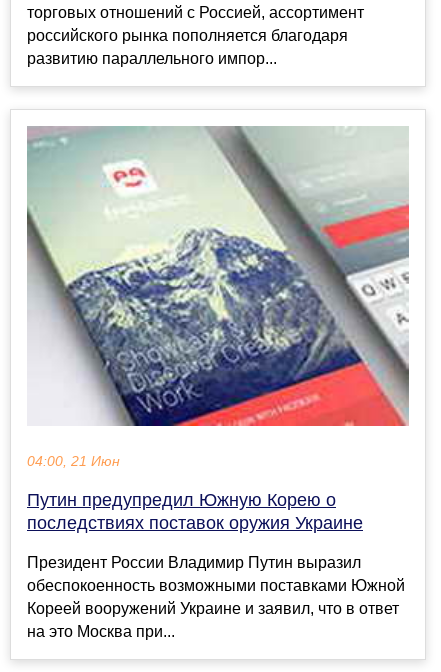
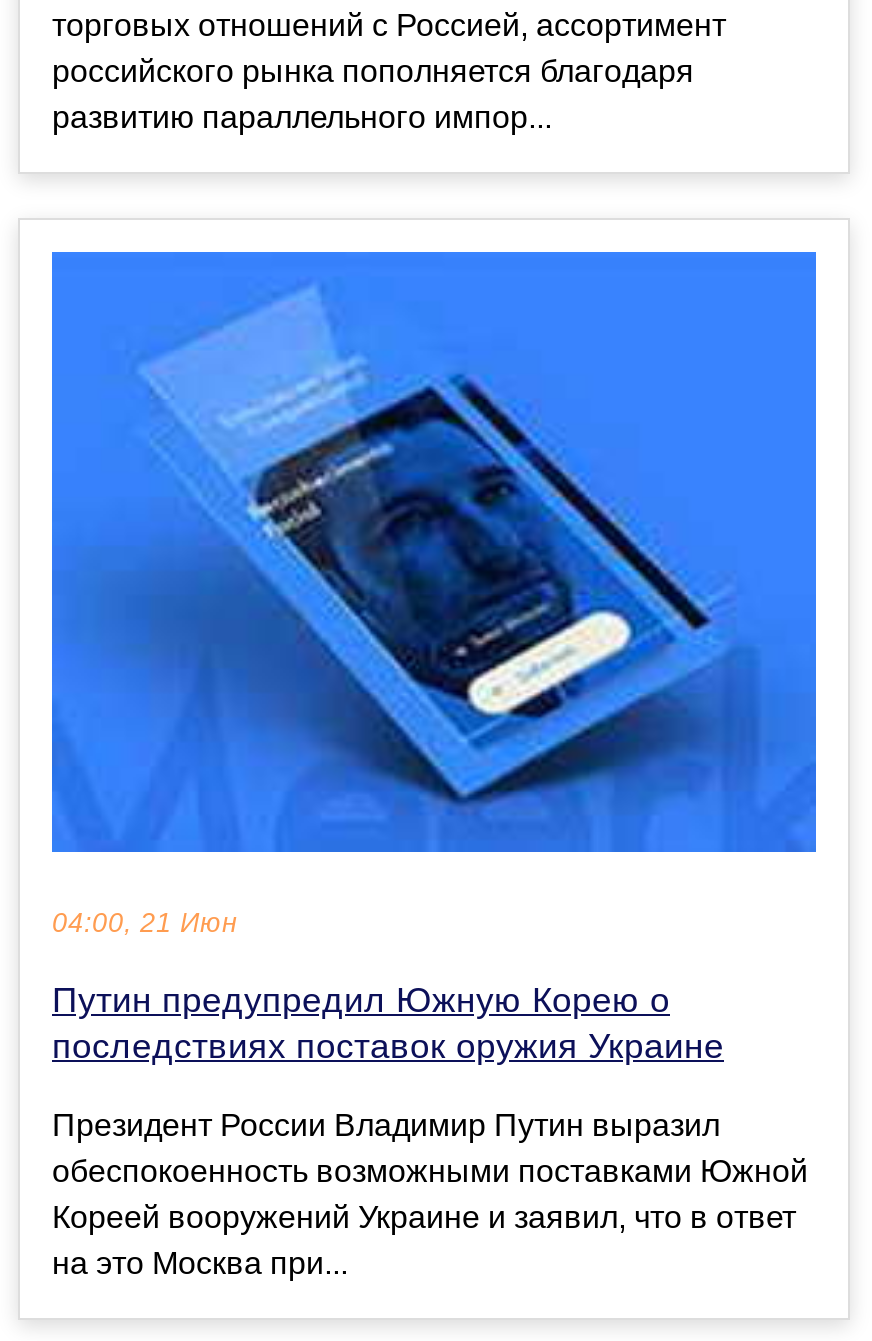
[26,125,410,427] [image] -> [50,250,818,854] [image]

